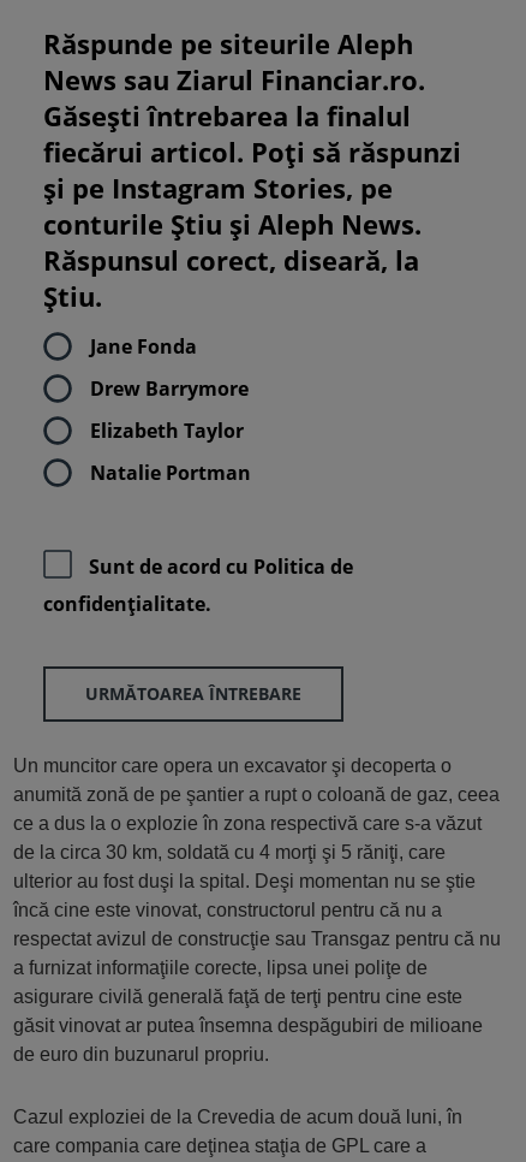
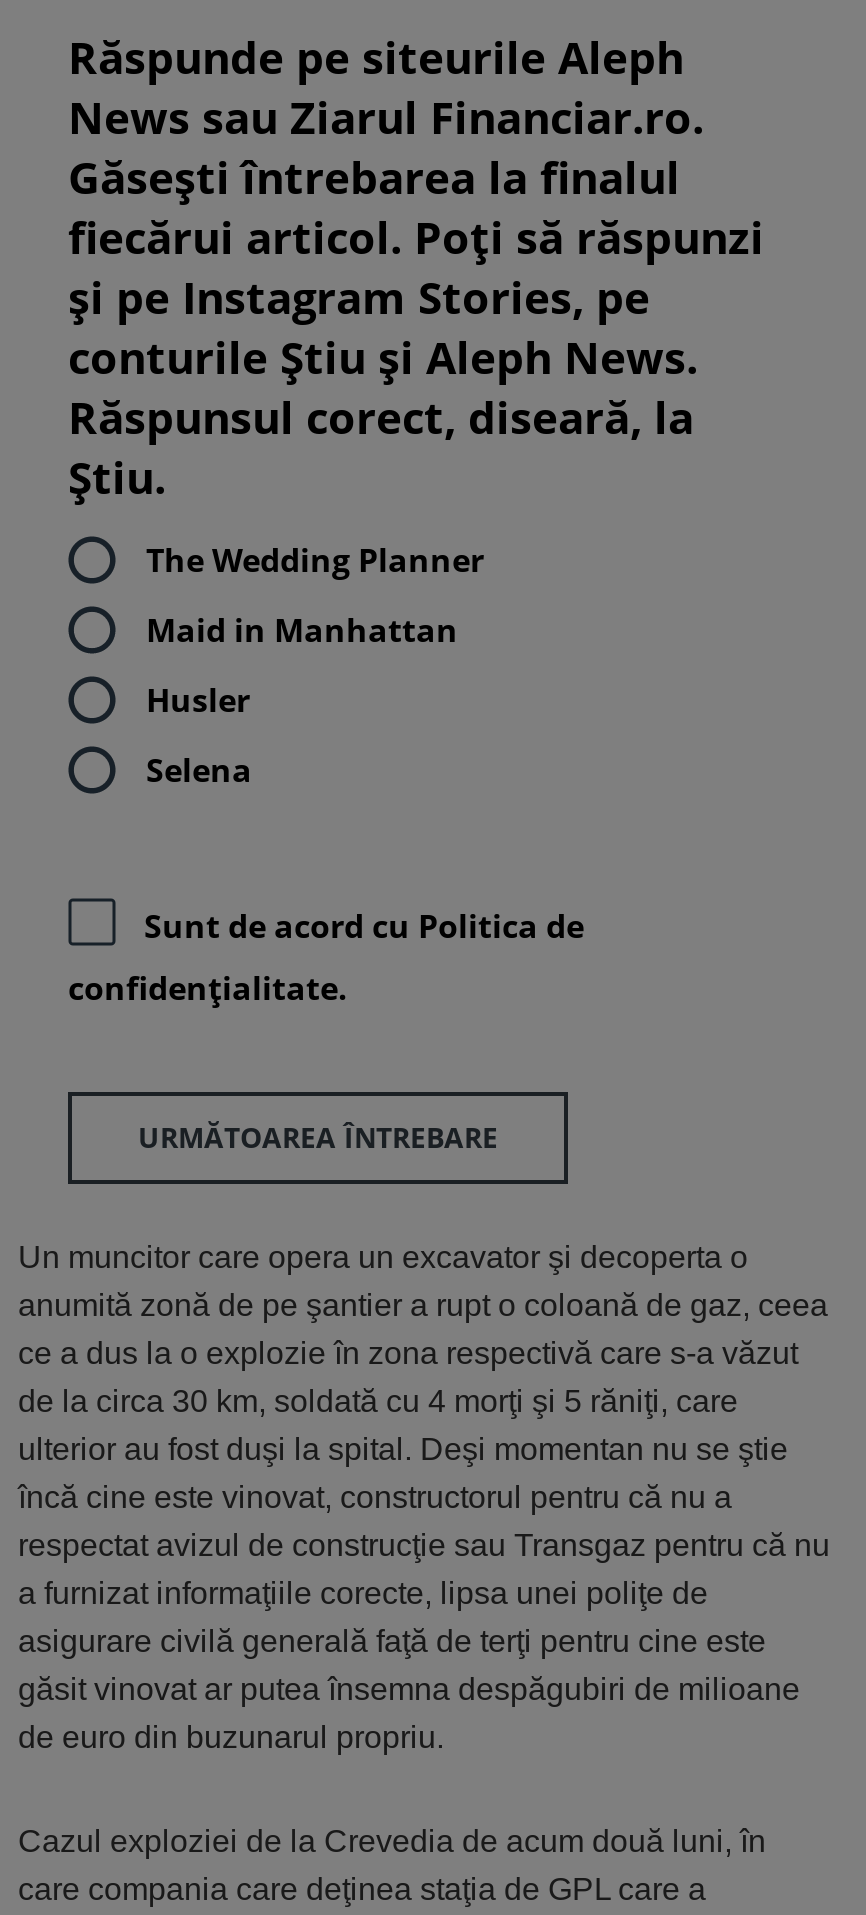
[90,333,197,360] Jane Fonda -> [146,538,484,582] The Wedding Planner
[90,376,249,402] Drew Barrymore -> [146,608,458,652] Maid in Manhattan
[90,418,244,444] Elizabeth Taylor -> [146,678,250,722] Husler
[90,460,251,486] Natalie Portman -> [146,748,252,792] Selena

